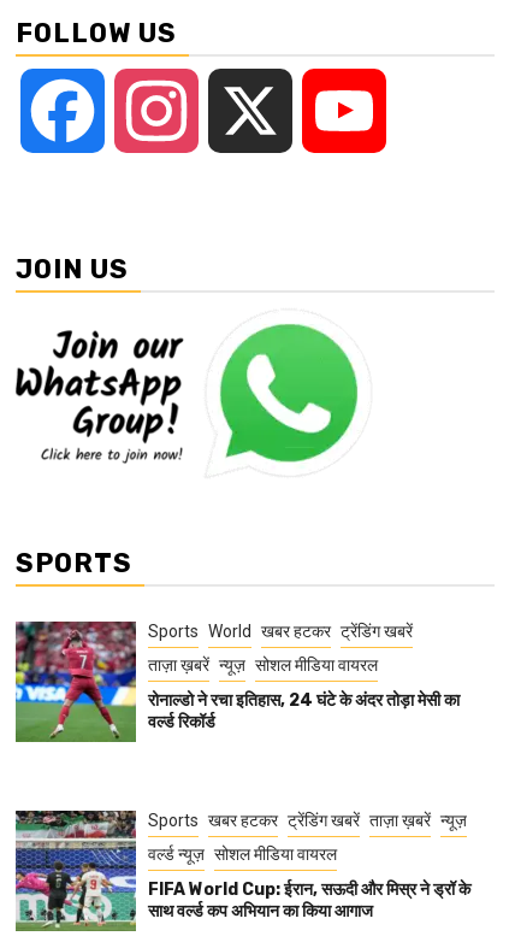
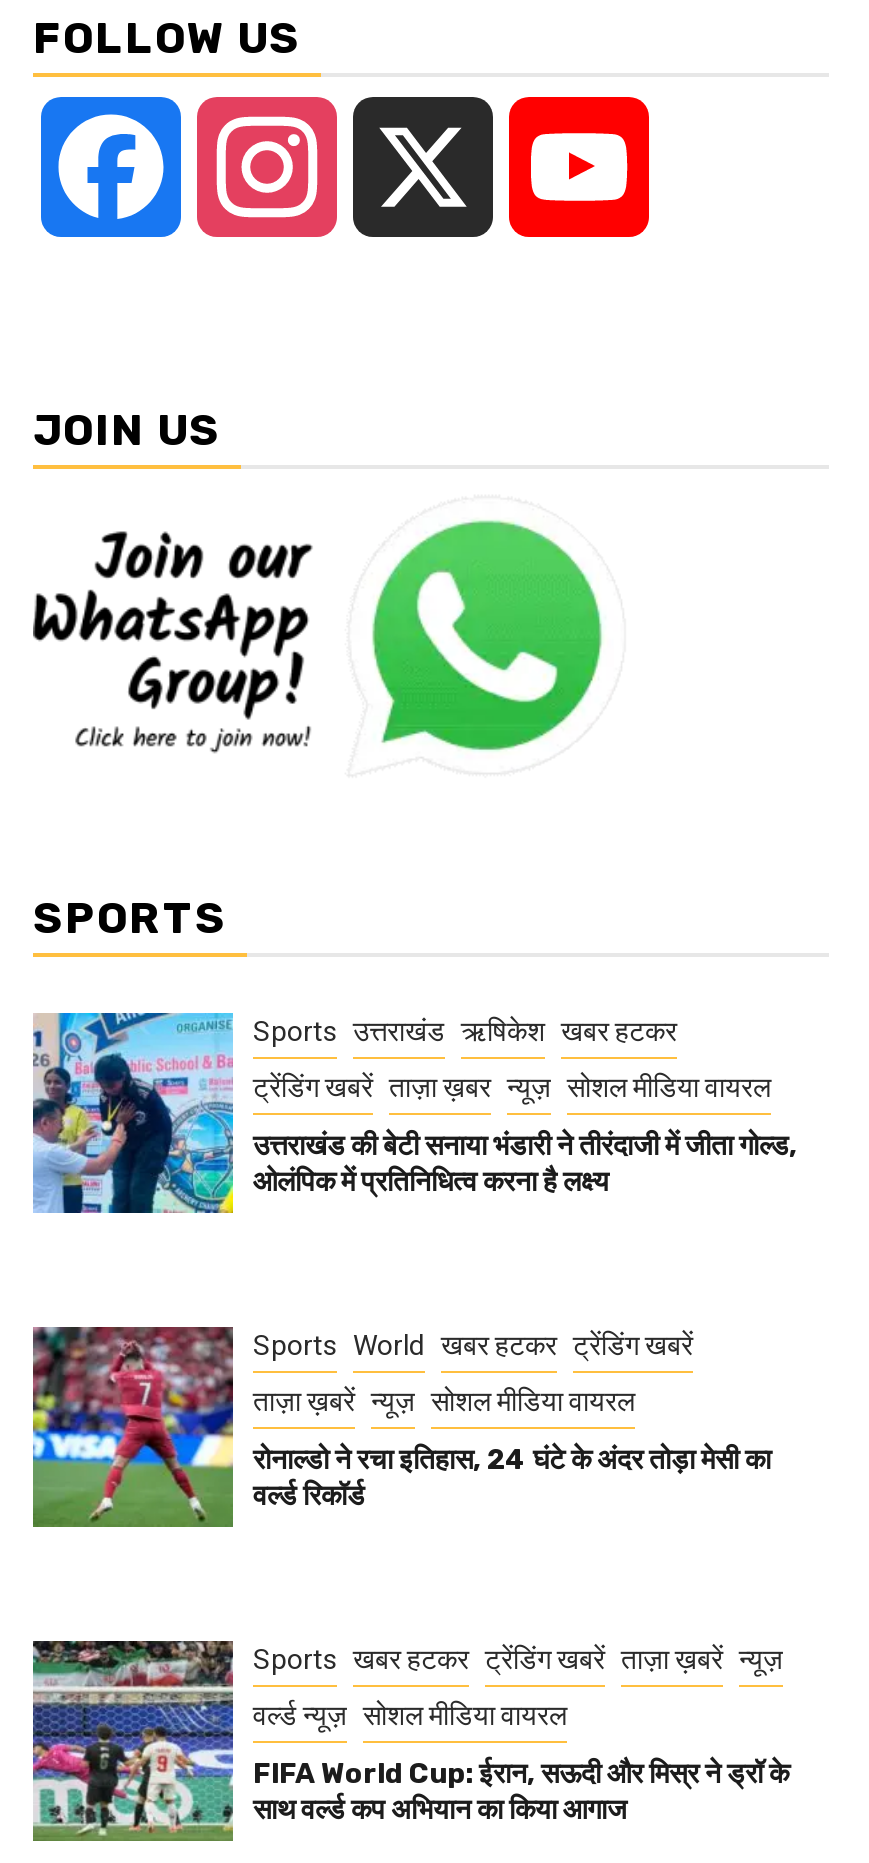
none -> [31,1011,797,1215] [image] | Sports उत्तराखंड ऋषिकेश खबर हटकर | ट्रेंडिंग खबरें ताज़ा ख़बर न्यूज़ सोशल मीडिया वायरल | उत्तराखंड की बेटी सनाया भंडारी ने तीरंदाजी में जीता गोल्ड, | ओलंपिक में प्रतिनिधित्व करना है लक्ष्य

